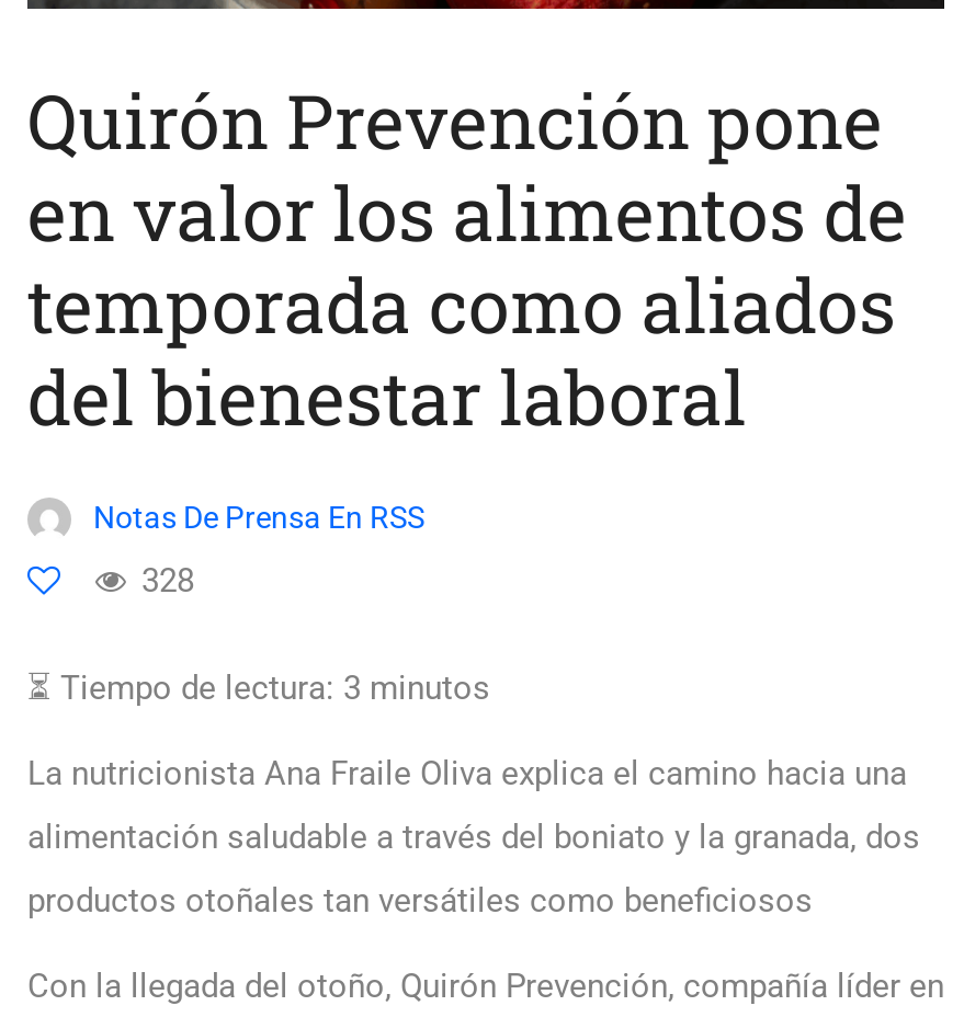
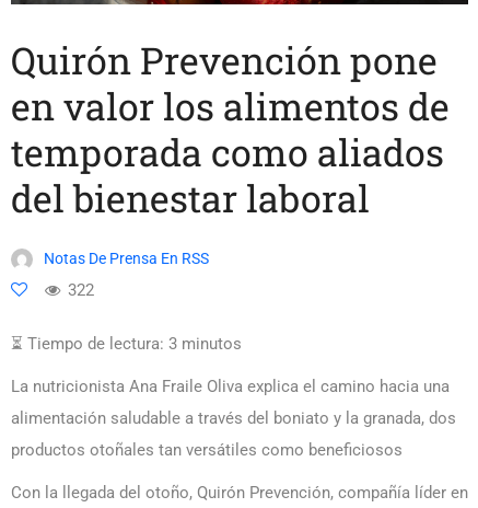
[141,560,194,600] 328 -> [68,280,94,300] 322

